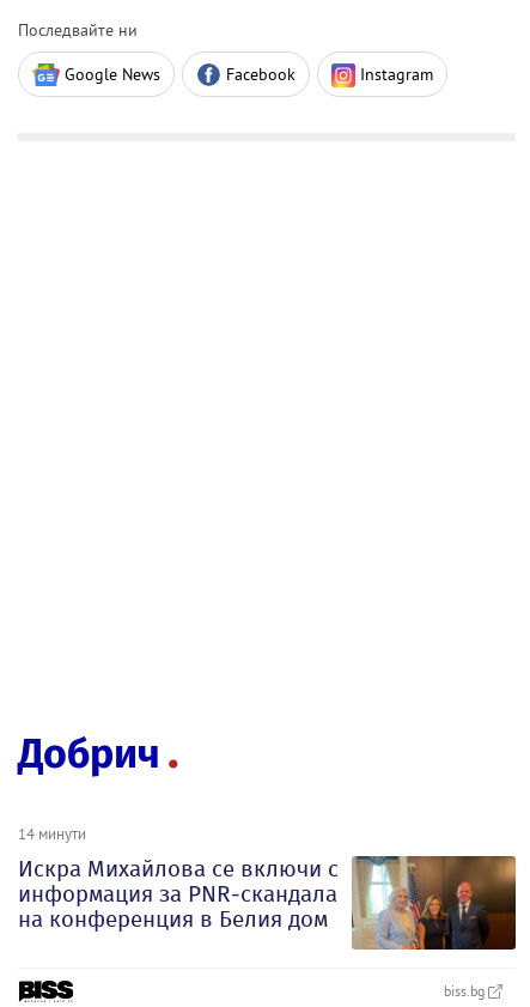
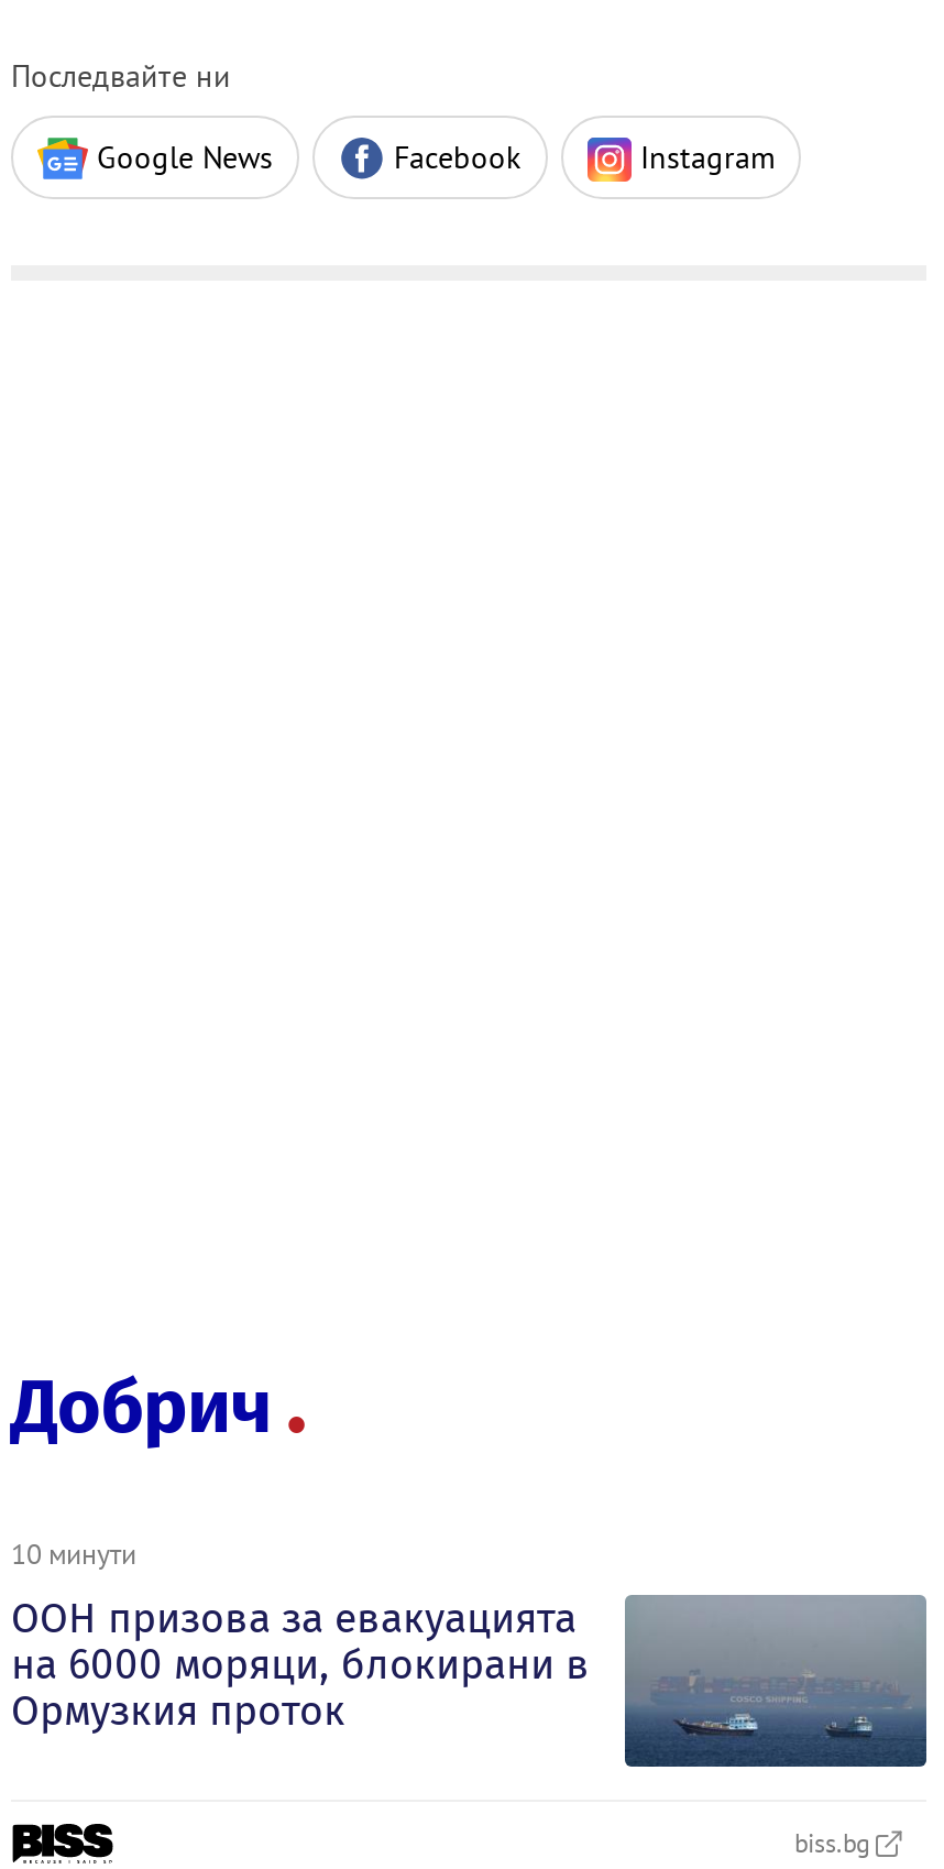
[18,824,517,951] [image] | 14 минути | Искра Михайлова се включи с | информация за PNR-скандала | на конференция в Белия дом -> [11,1537,929,1769] [image] | 10 минути | ООН призова за евакуацията | на 6000 моряци, блокирани в | Ормузкия проток

